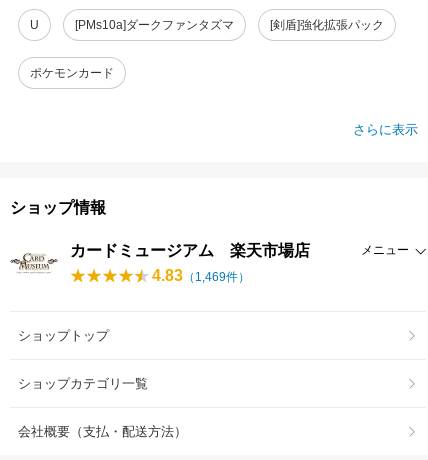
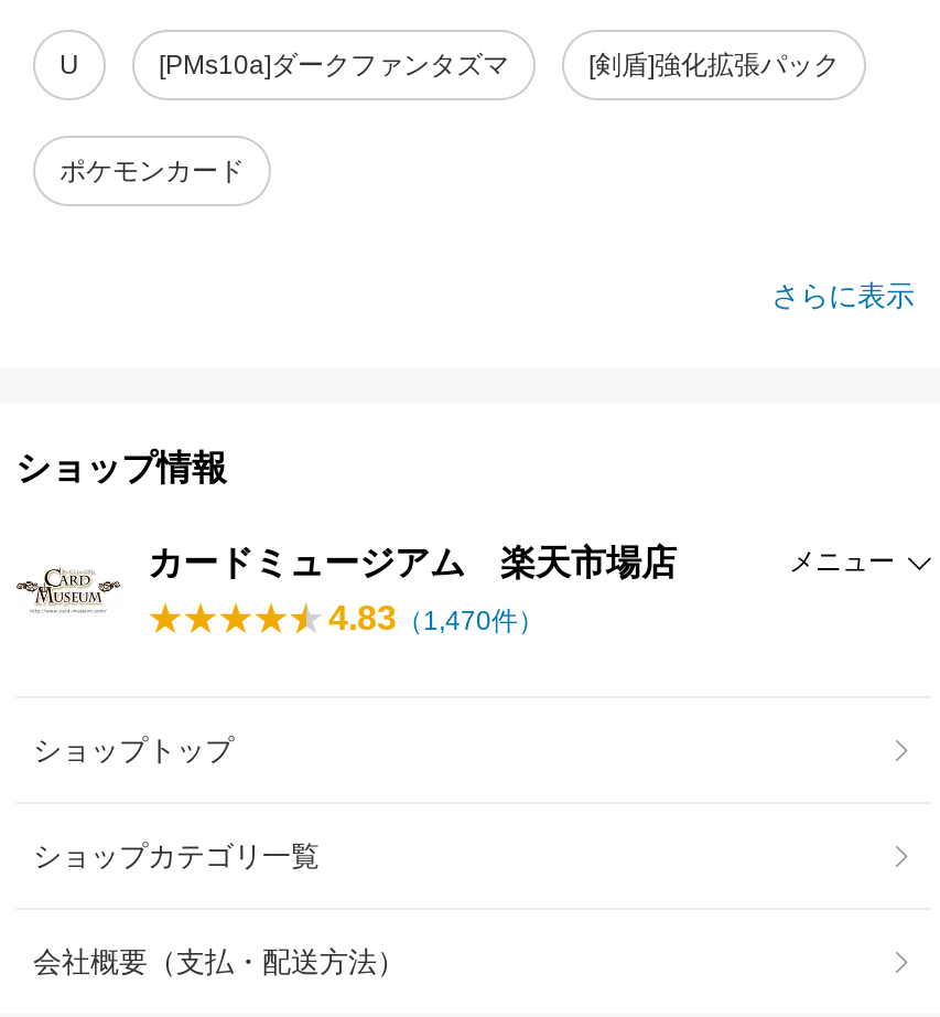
[152,267,250,284] 4.83（1,469件） -> [328,600,544,637] 4.83（1,470件）

